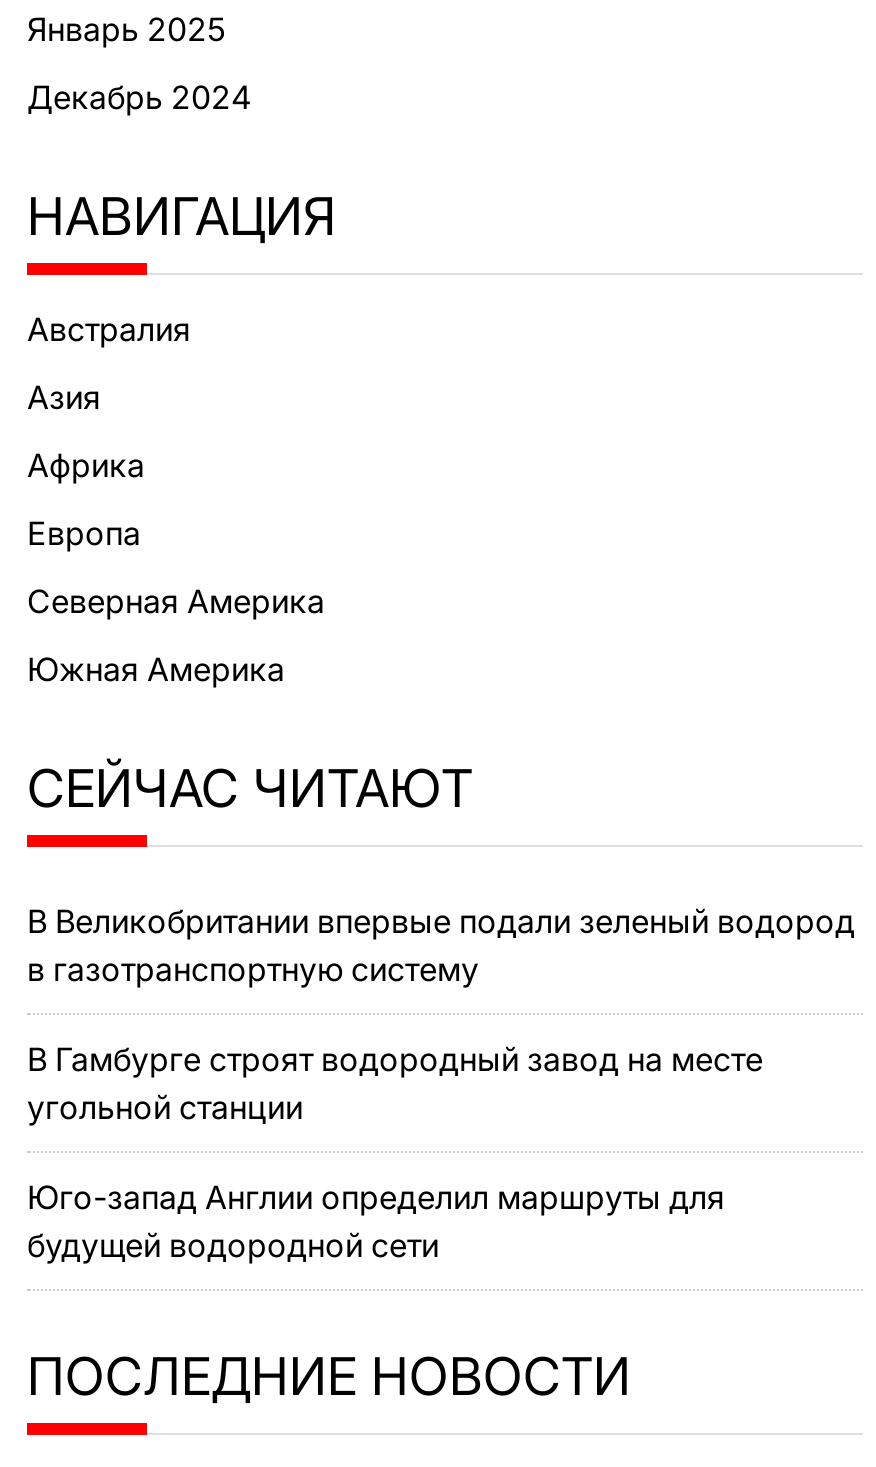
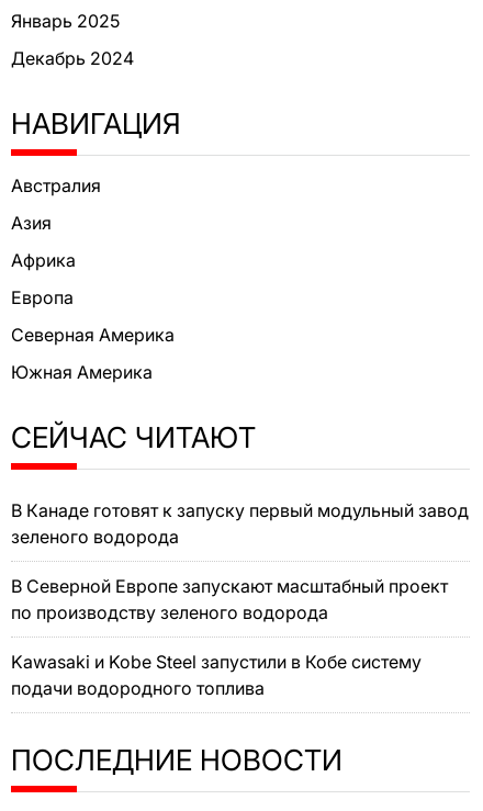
[27,900,855,988] В Великобритании впервые подали зеленый водород | в газотранспортную систему -> [11,499,469,547] В Канаде готовят к запуску первый модульный завод | зеленого водорода
[27,1038,763,1126] В Гамбурге строят водородный завод на месте | угольной станции -> [11,575,448,623] В Северной Европе запускают масштабный проект | по производству зеленого водорода
[27,1176,725,1264] Юго-запад Англии определил маршруты для | будущей водородной сети -> [11,650,422,699] Kawasaki и Kobe Steel запустили в Кобе систему | подачи водородного топлива

